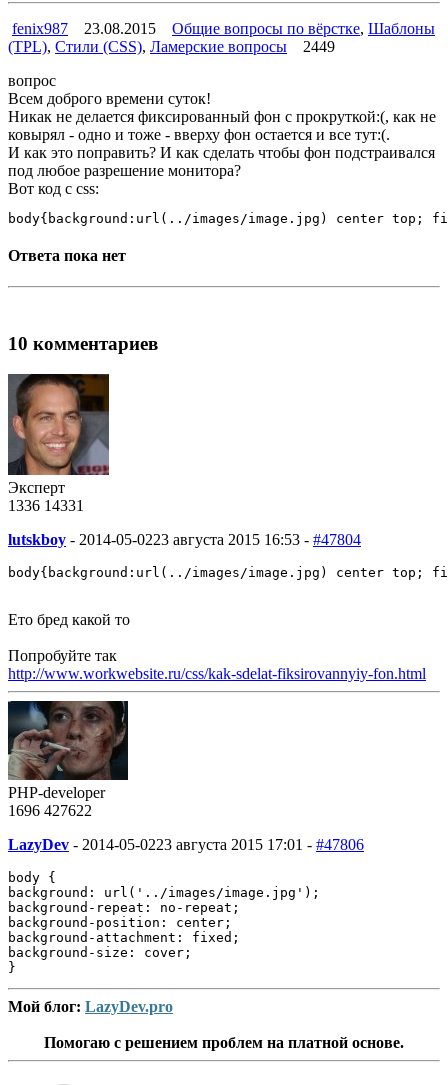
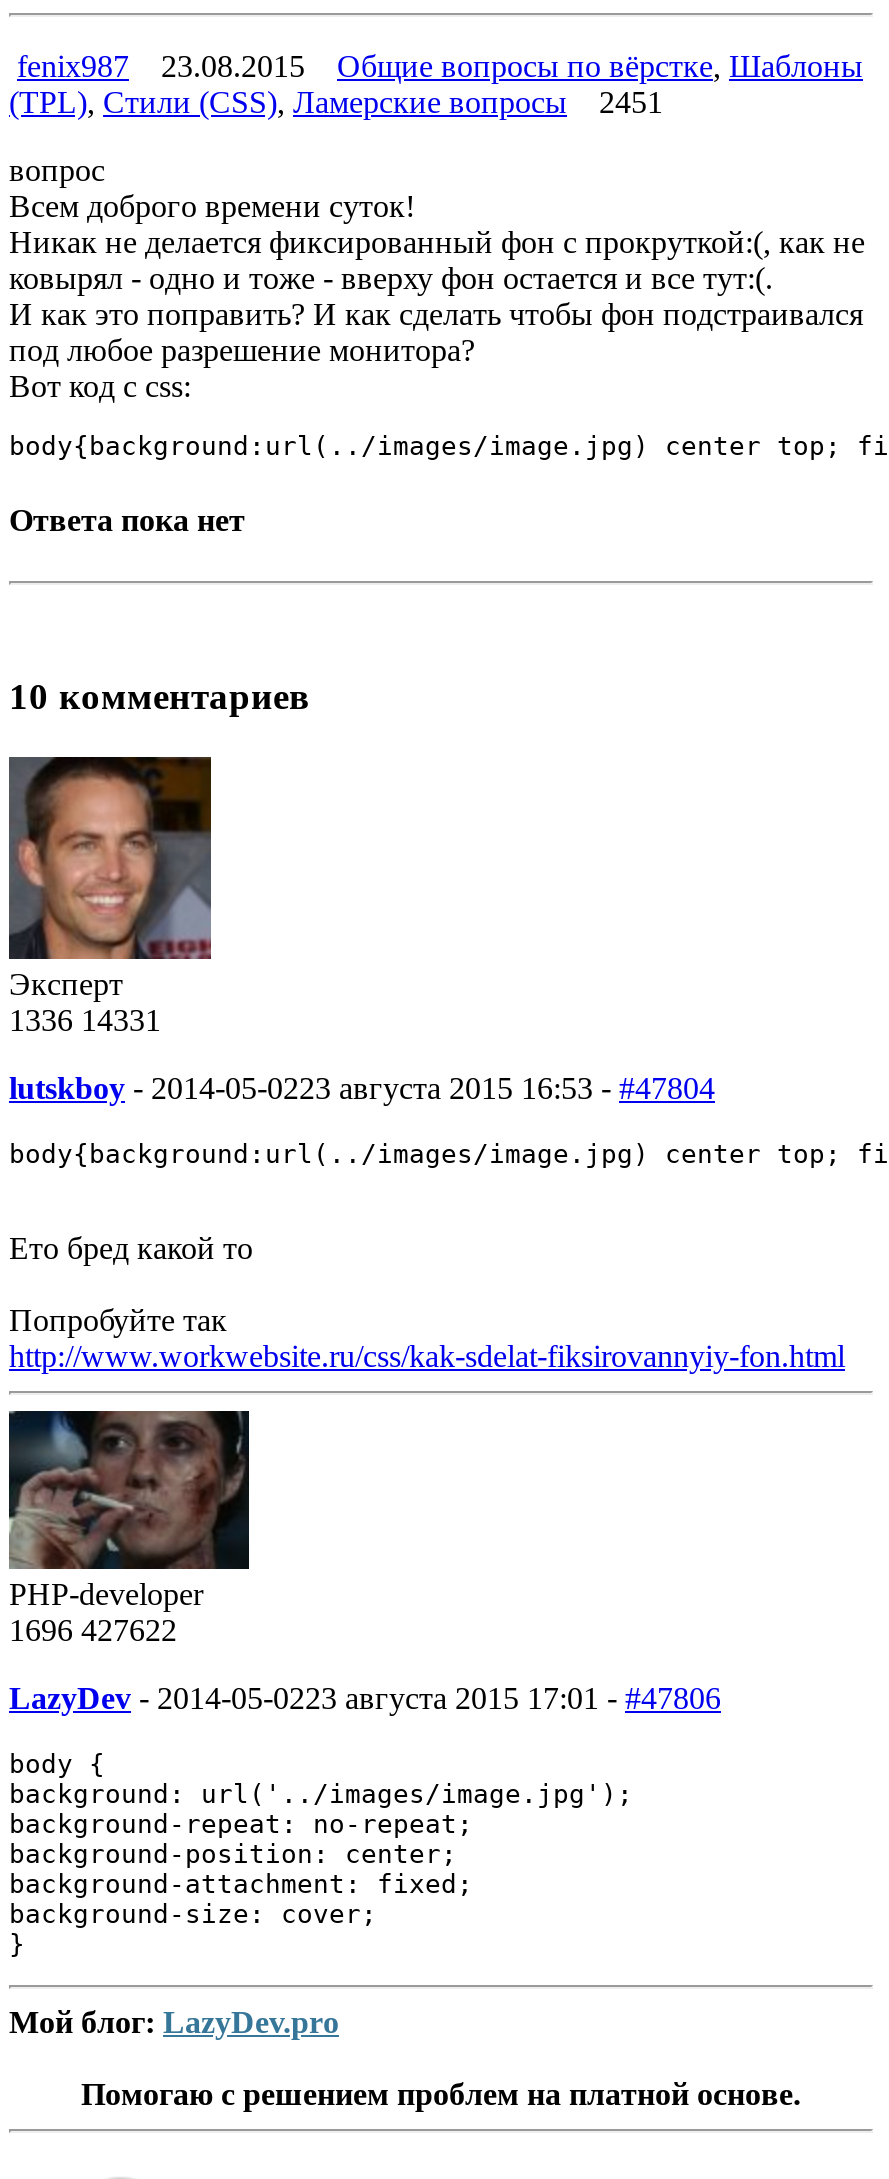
[8,38,335,55] (TPL), Стили (CSS), Ламерские вопросы 2449 -> [9,85,663,119] (TPL), Стили (CSS), Ламерские вопросы 2451

